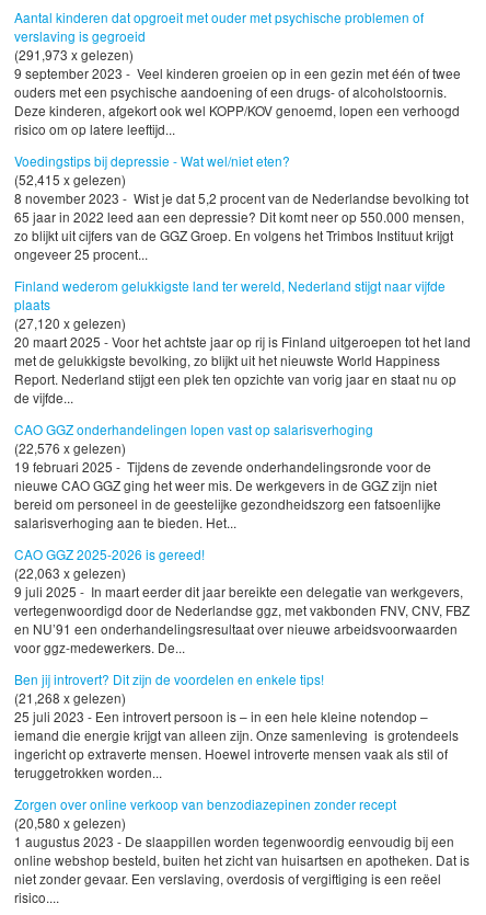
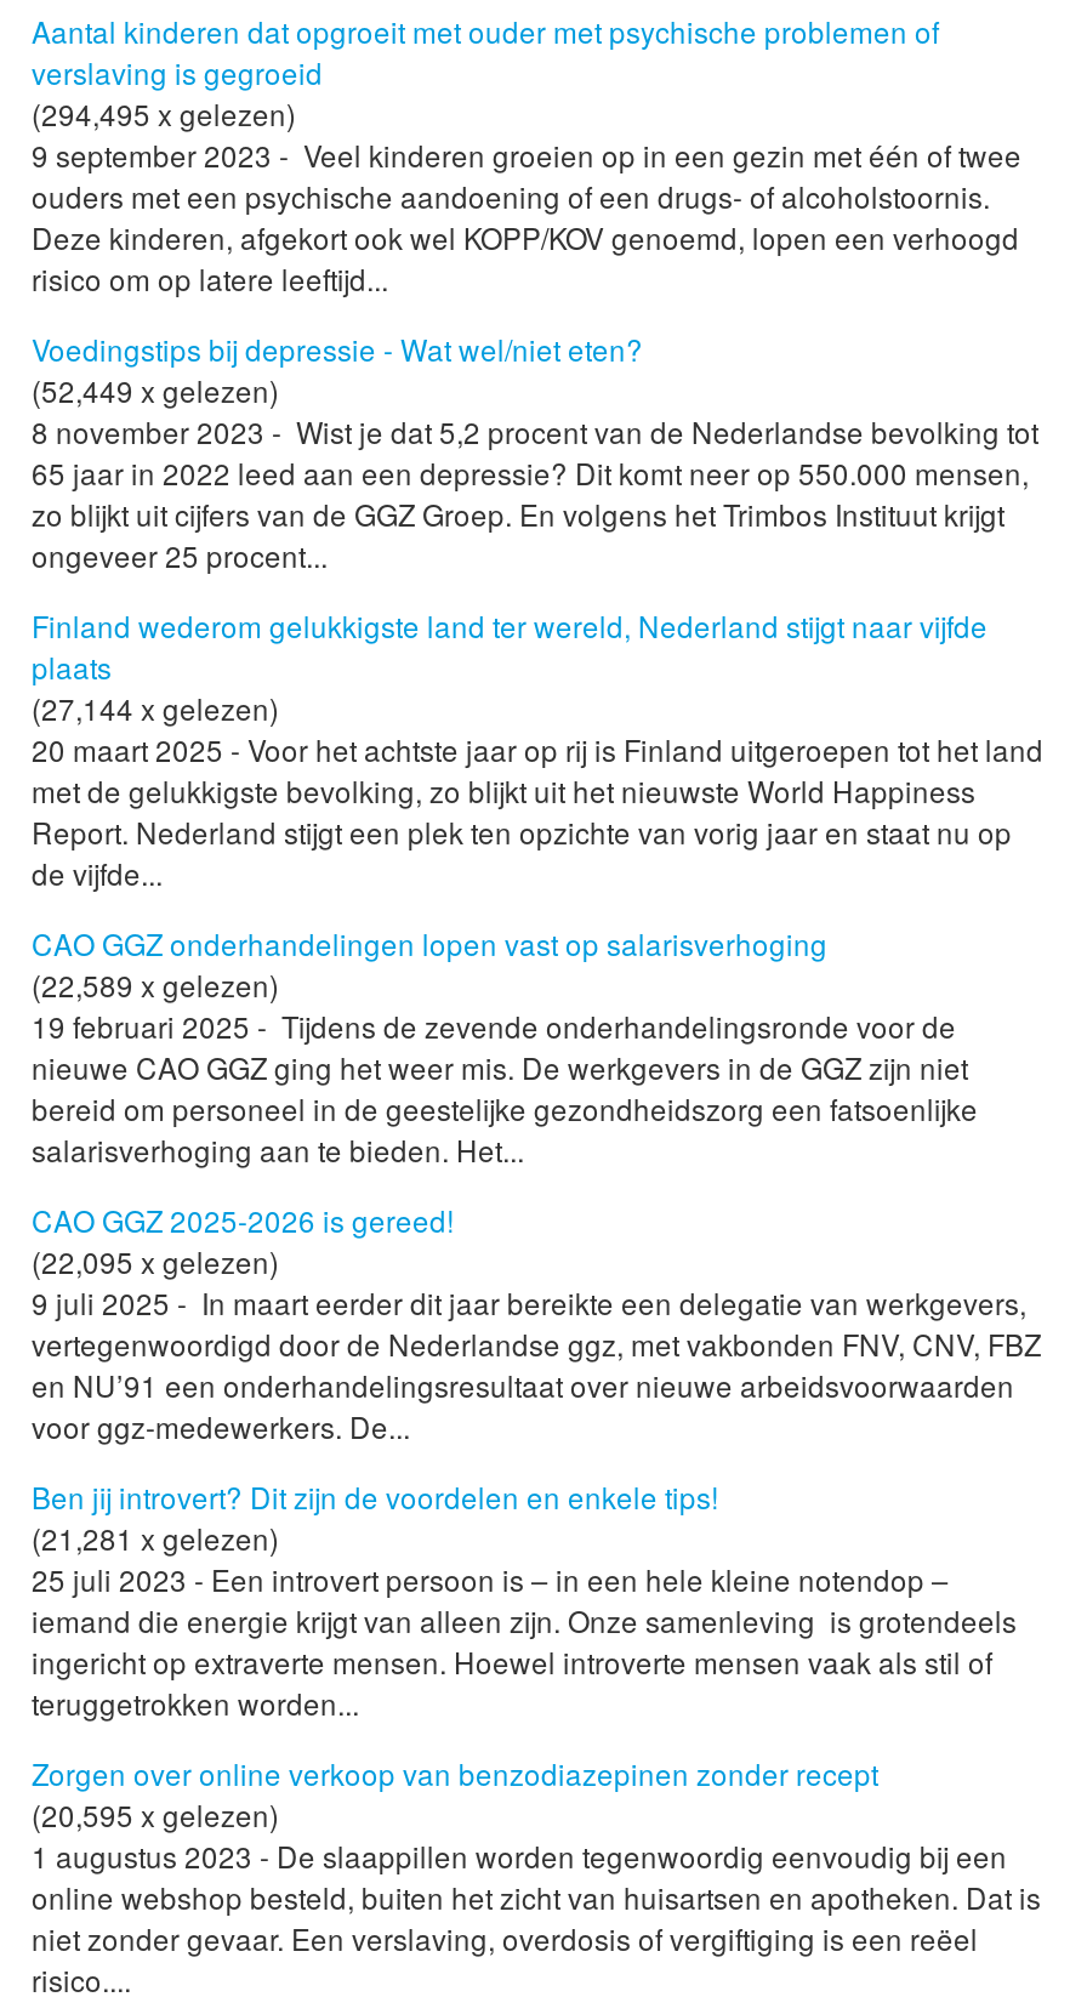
[14,45,134,64] (291,973 x gelezen) -> [32,93,296,134] (294,495 x gelezen)
[14,170,126,189] (52,415 x gelezen) -> [32,370,279,411] (52,449 x gelezen)
[14,314,126,332] (27,120 x gelezen) -> [32,687,279,728] (27,144 x gelezen)
[14,438,126,457] (22,576 x gelezen) -> [32,964,279,1005] (22,589 x gelezen)
[14,563,126,582] (22,063 x gelezen) -> [32,1240,279,1281] (22,095 x gelezen)
[14,688,126,707] (21,268 x gelezen) -> [32,1516,279,1558] (21,281 x gelezen)
[14,813,126,831] (20,580 x gelezen) -> [32,1793,279,1834] (20,595 x gelezen)

